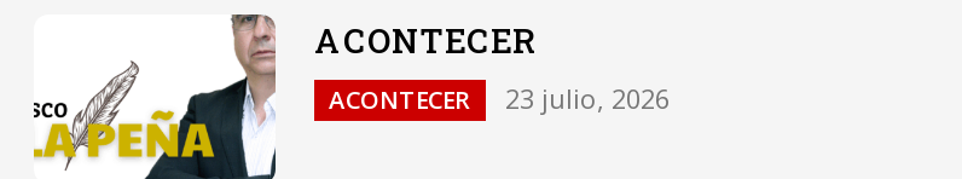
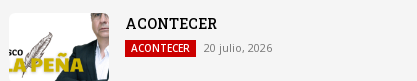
[329,79,670,115] ACONTECER 23 julio, 2026 -> [131,40,272,55] ACONTECER 20 julio, 2026

